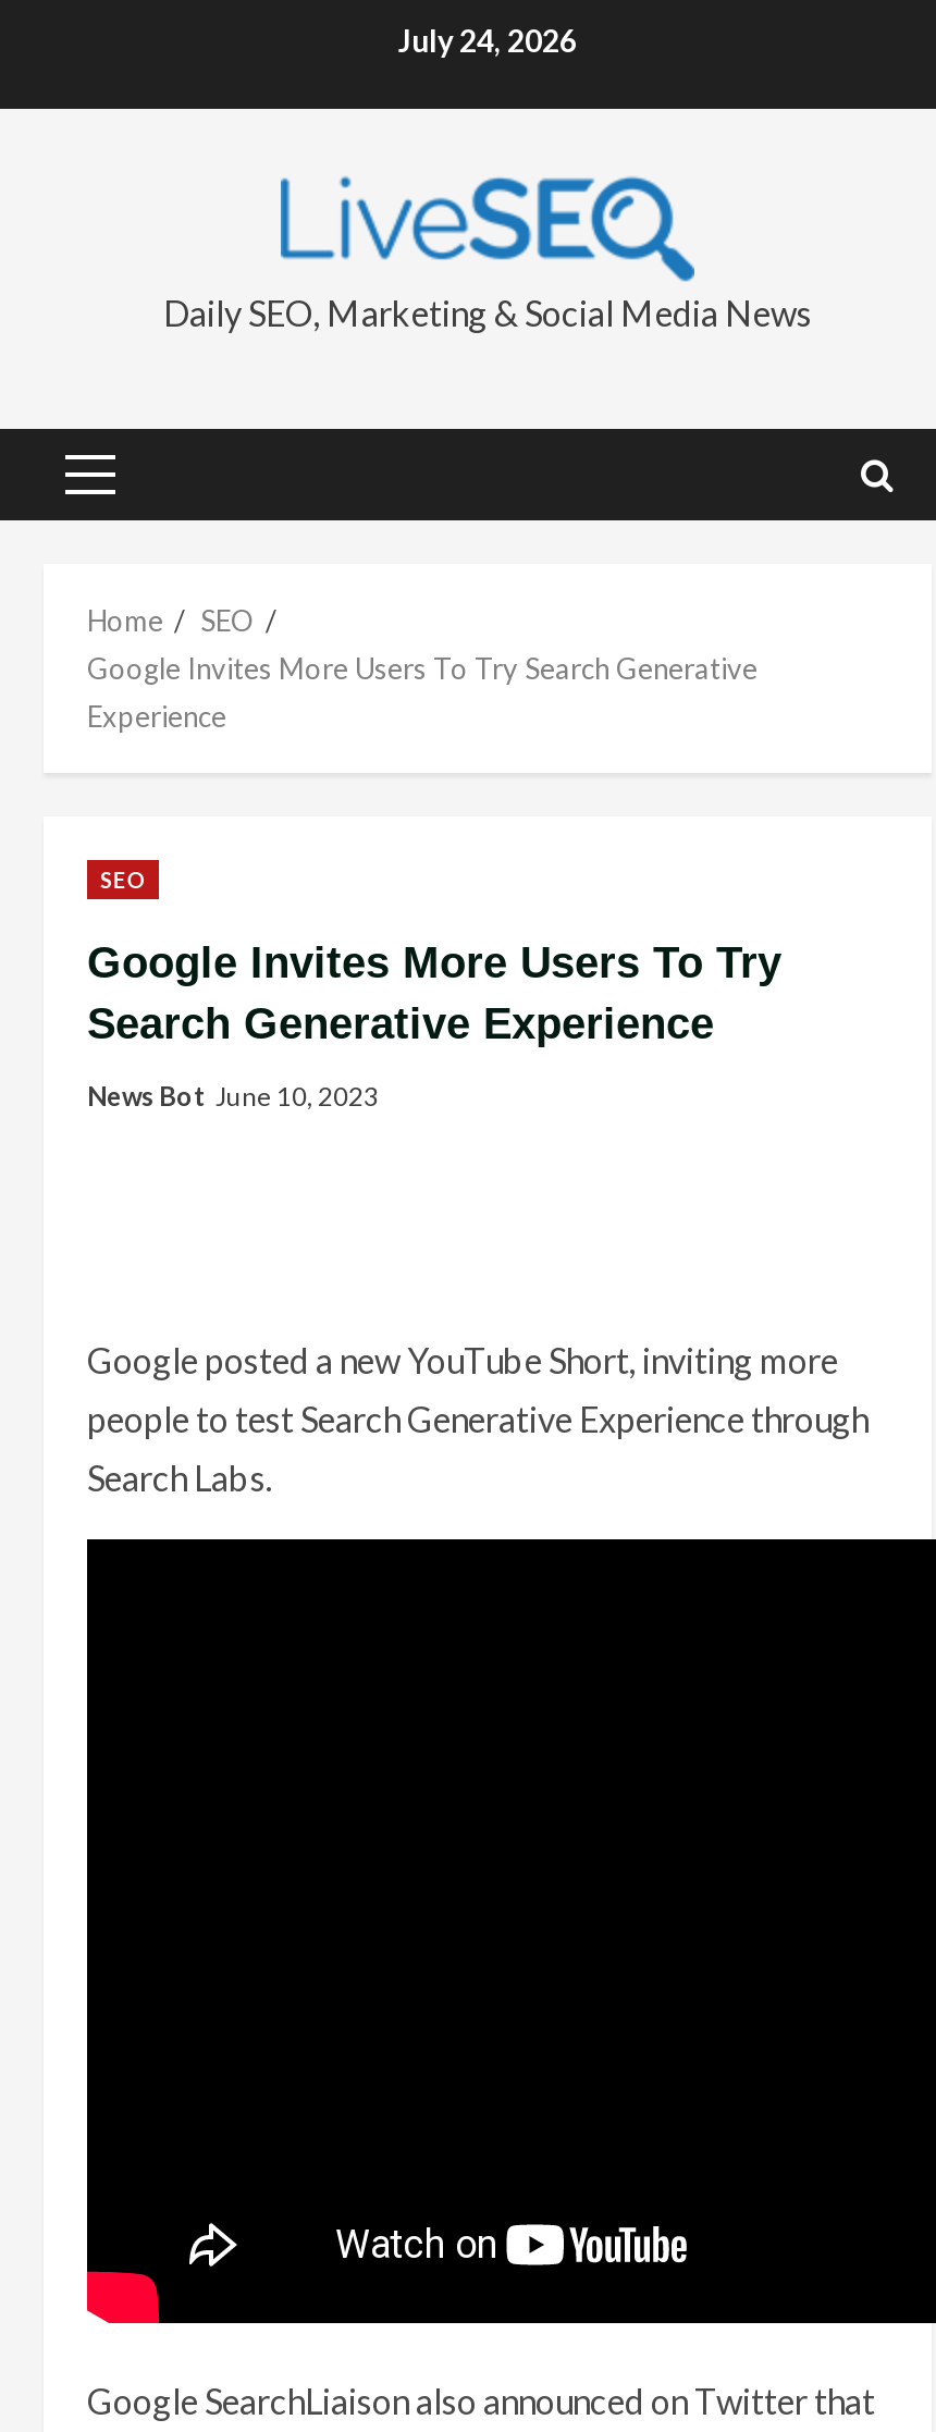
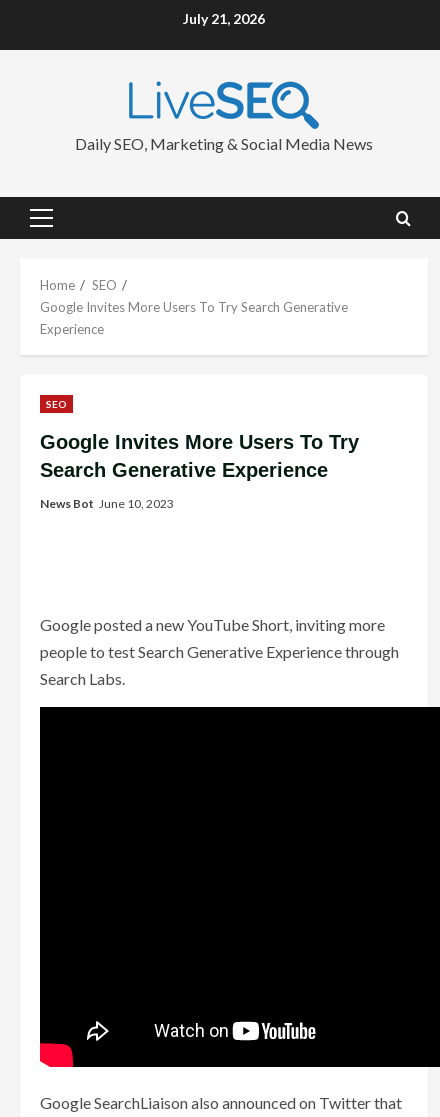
[398,21,577,58] July 24, 2026 -> [183,9,265,26] July 21, 2026

